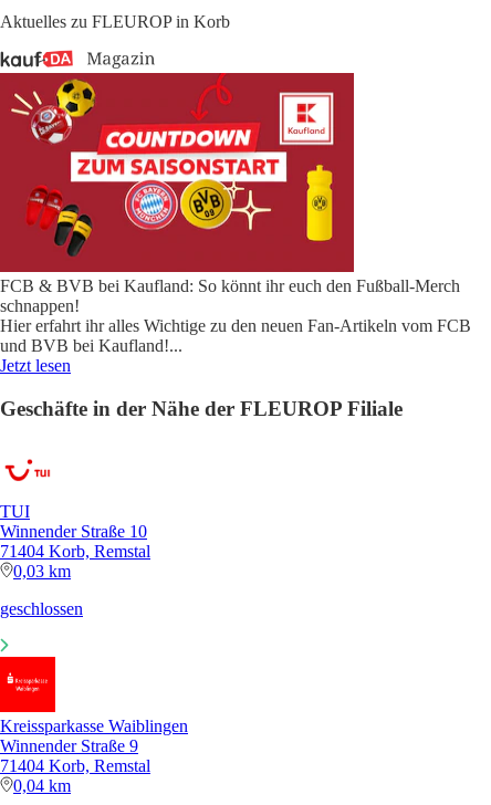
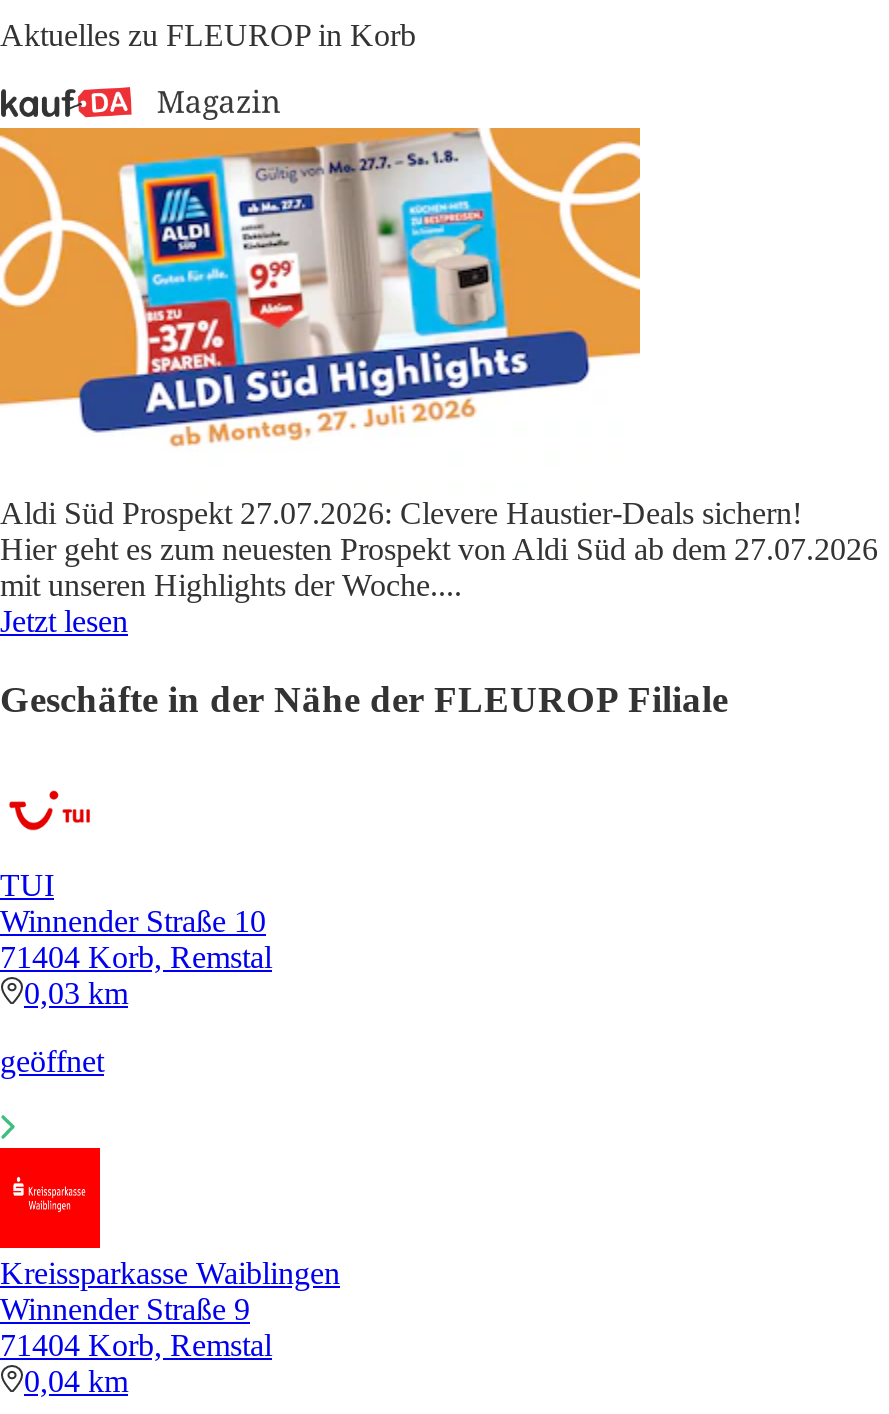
[0,72,471,356] [image] | FCB & BVB bei Kaufland: So könnt ihr euch den Fußball-Merch | schnappen! | Hier erfahrt ihr alles Wichtige zu den neuen Fan-Artikeln vom FCB | und BVB bei Kaufland!... -> [0,126,878,603] [image] | Aldi Süd Prospekt 27.07.2026: Clevere Haustier-Deals sichern! | Hier geht es zum neuesten Prospekt von Aldi Süd ab dem 27.07.2026 | mit unseren Highlights der Woche....
[0,599,83,618] geschlossen -> [0,1044,104,1078] geöffnet

